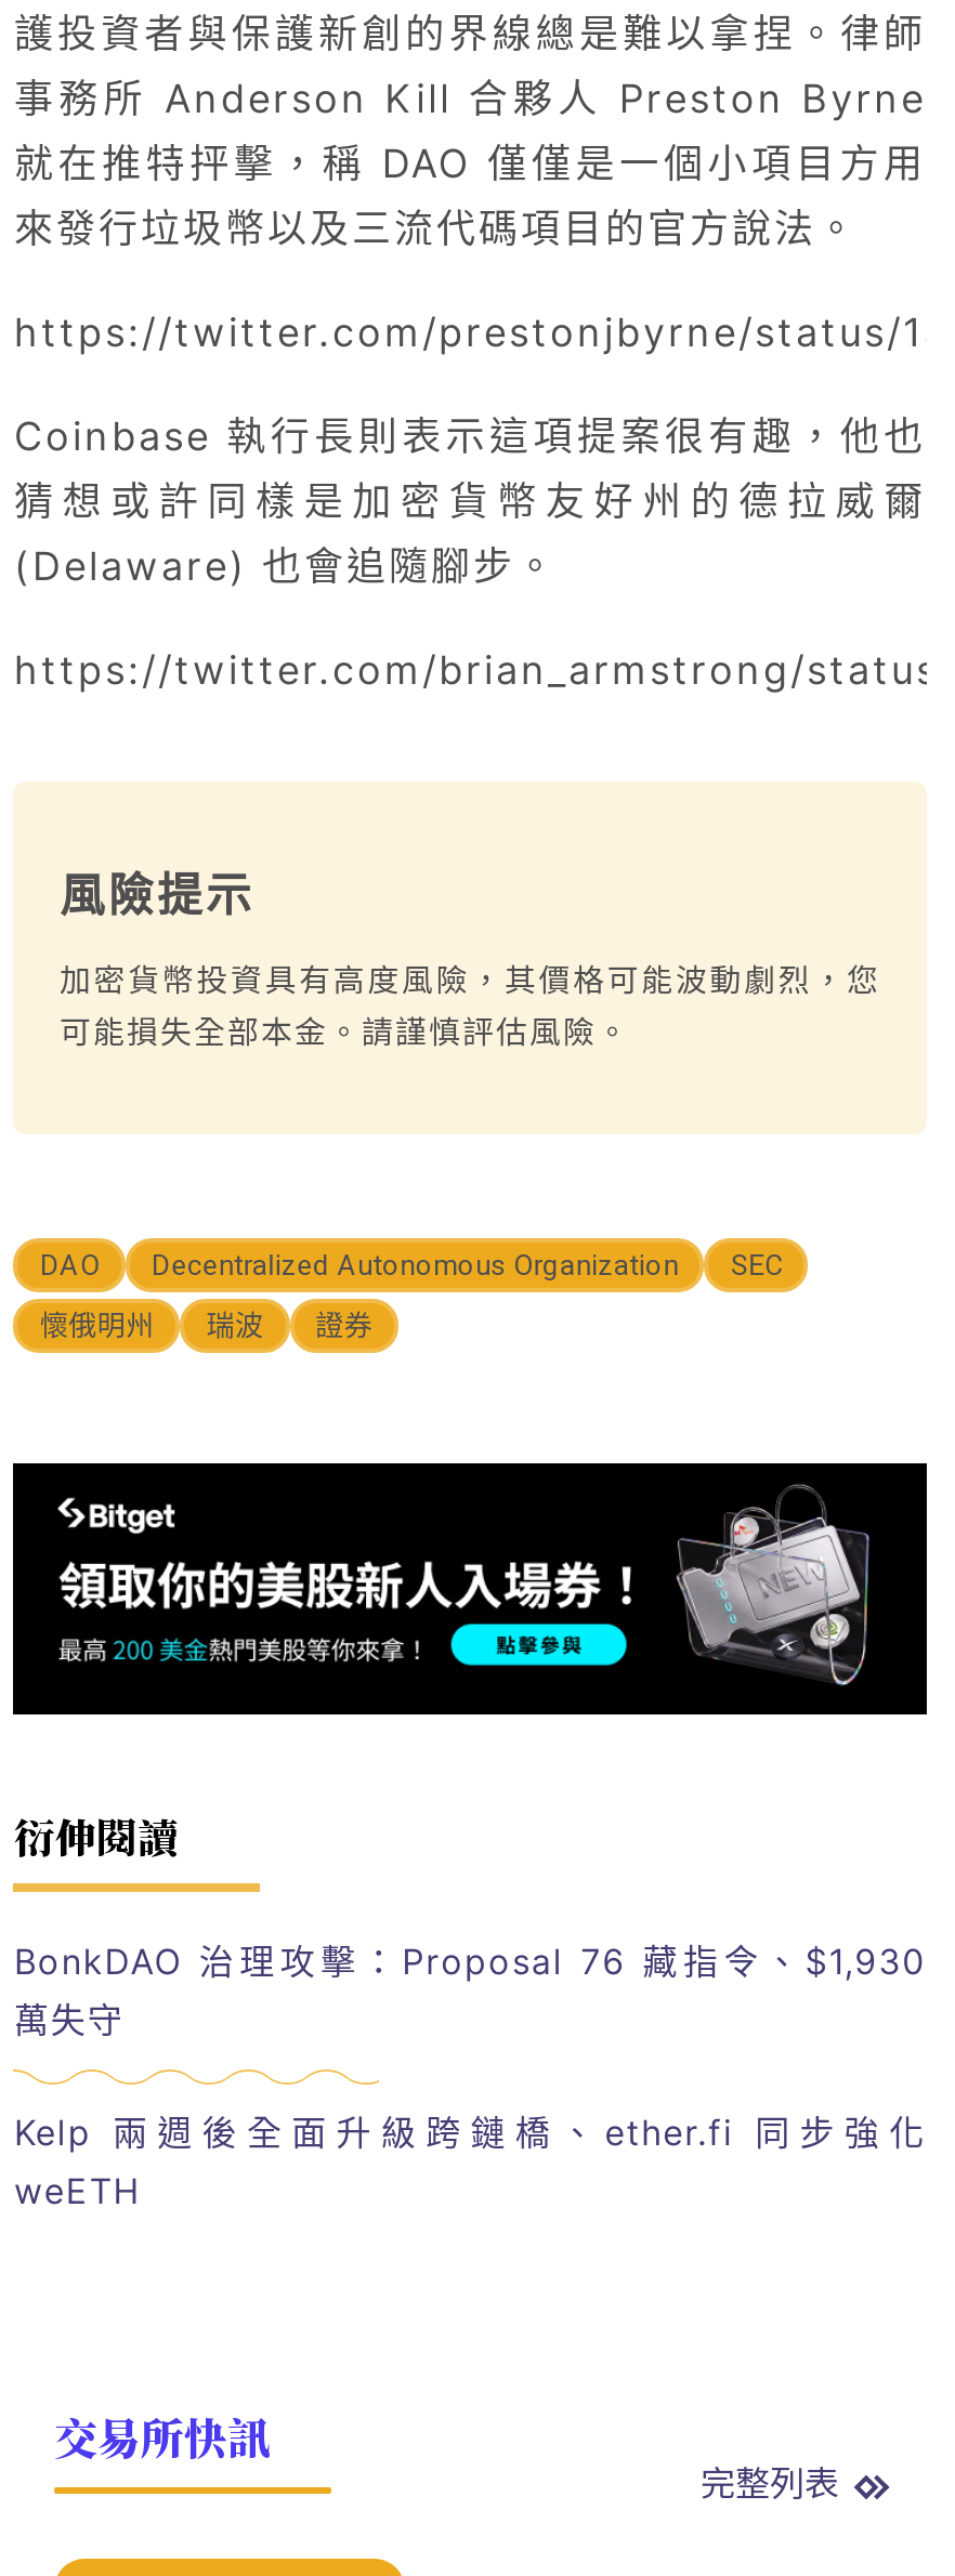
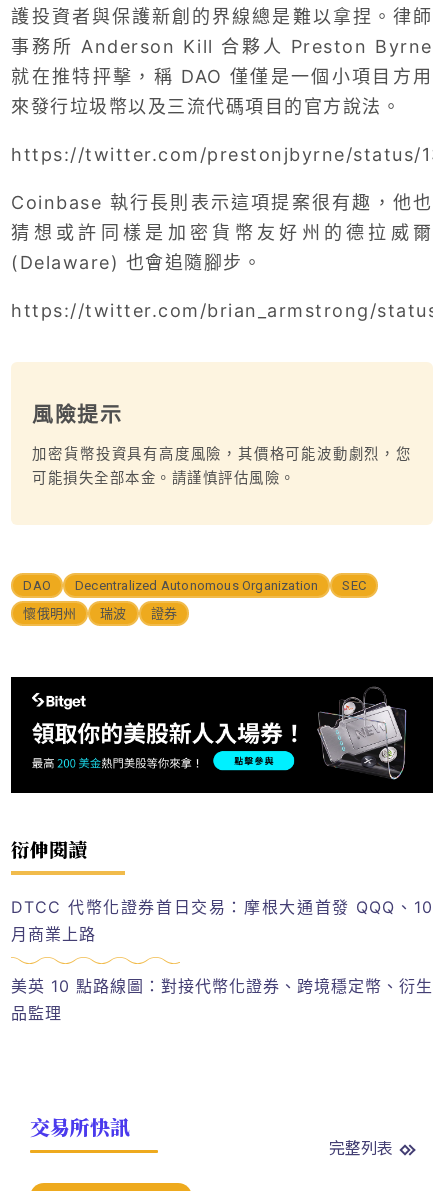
[14,1939,926,2041] BonkDAO 治理攻擊：Proposal 76 藏指令、$1,930 | 萬失守 -> [11,897,433,944] DTCC 代幣化證券首日交易：摩根大通首發 QQQ、10 | 月商業上路
[14,2111,926,2213] Kelp 兩週後全面升級跨鏈橋、ether.fi 同步強化 | weETH -> [11,976,433,1023] 美英 10 點路線圖：對接代幣化證券、跨境穩定幣、衍生 | 品監理

